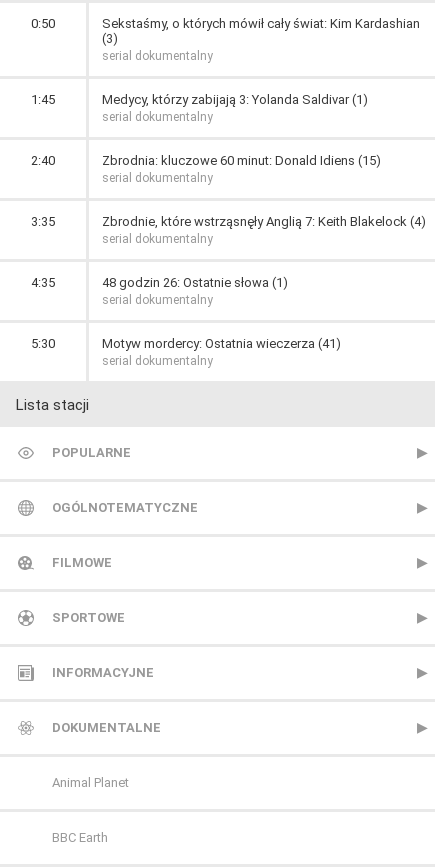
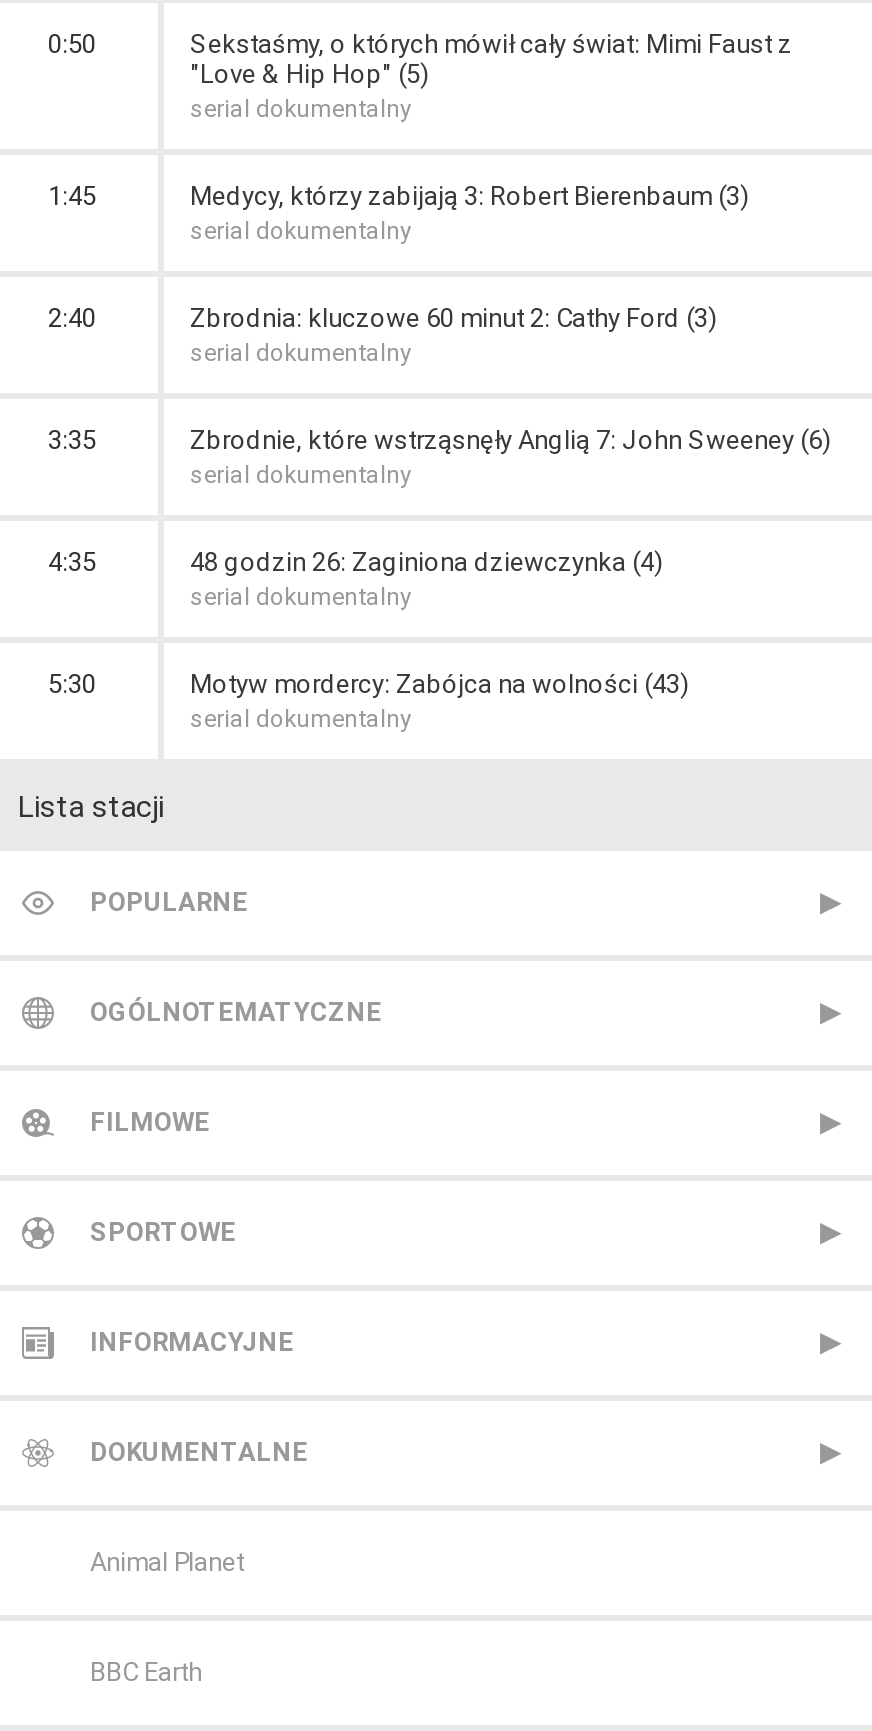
[102,16,420,46] Sekstaśmy, o których mówił cały świat: Kim Kardashian | (3) -> [190,29,792,89] Sekstaśmy, o których mówił cały świat: Mimi Faust z | "Love & Hip Hop" (5)
[102,92,368,107] Medycy, którzy zabijają 3: Yolanda Saldivar (1) -> [190,181,750,211] Medycy, którzy zabijają 3: Robert Bierenbaum (3)
[102,153,381,168] Zbrodnia: kluczowe 60 minut: Donald Idiens (15) -> [190,303,718,333] Zbrodnia: kluczowe 60 minut 2: Cathy Ford (3)
[102,214,426,229] Zbrodnie, które wstrząsnęły Anglią 7: Keith Blakelock (4) -> [190,425,832,455] Zbrodnie, które wstrząsnęły Anglią 7: John Sweeney (6)
[102,275,288,290] 48 godzin 26: Ostatnie słowa (1) -> [190,547,664,577] 48 godzin 26: Zaginiona dziewczynka (4)
[102,336,341,351] Motyw mordercy: Ostatnia wieczerza (41) -> [190,669,690,699] Motyw mordercy: Zabójca na wolności (43)

